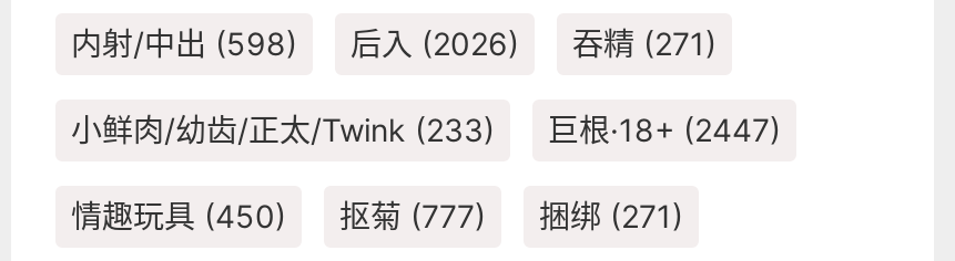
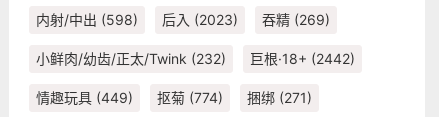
[350,25,519,63] 后入(2026) -> [162,11,238,28] 后入(2023)
[572,25,717,63] 吞精(271) -> [262,11,330,28] 吞精(269)
[71,111,495,149] 小鲜肉/幼齿/正太/Twink (233) -> [36,50,226,67] 小鲜肉/幼齿/正太/Twink (232)
[548,111,781,149] 巨根·18+ (2447) -> [250,50,355,67] 巨根·18+ (2442)
[71,198,286,235] 情趣玩具(450) -> [36,89,133,106] 情趣玩具(449)
[339,198,486,235] 抠菊(777) -> [157,89,223,106] 抠菊(774)

